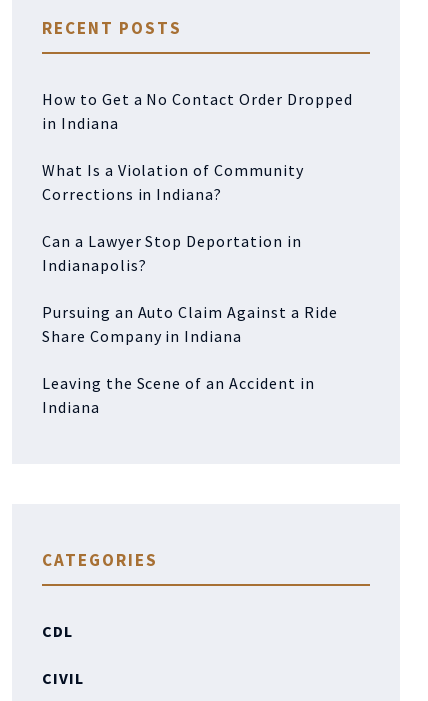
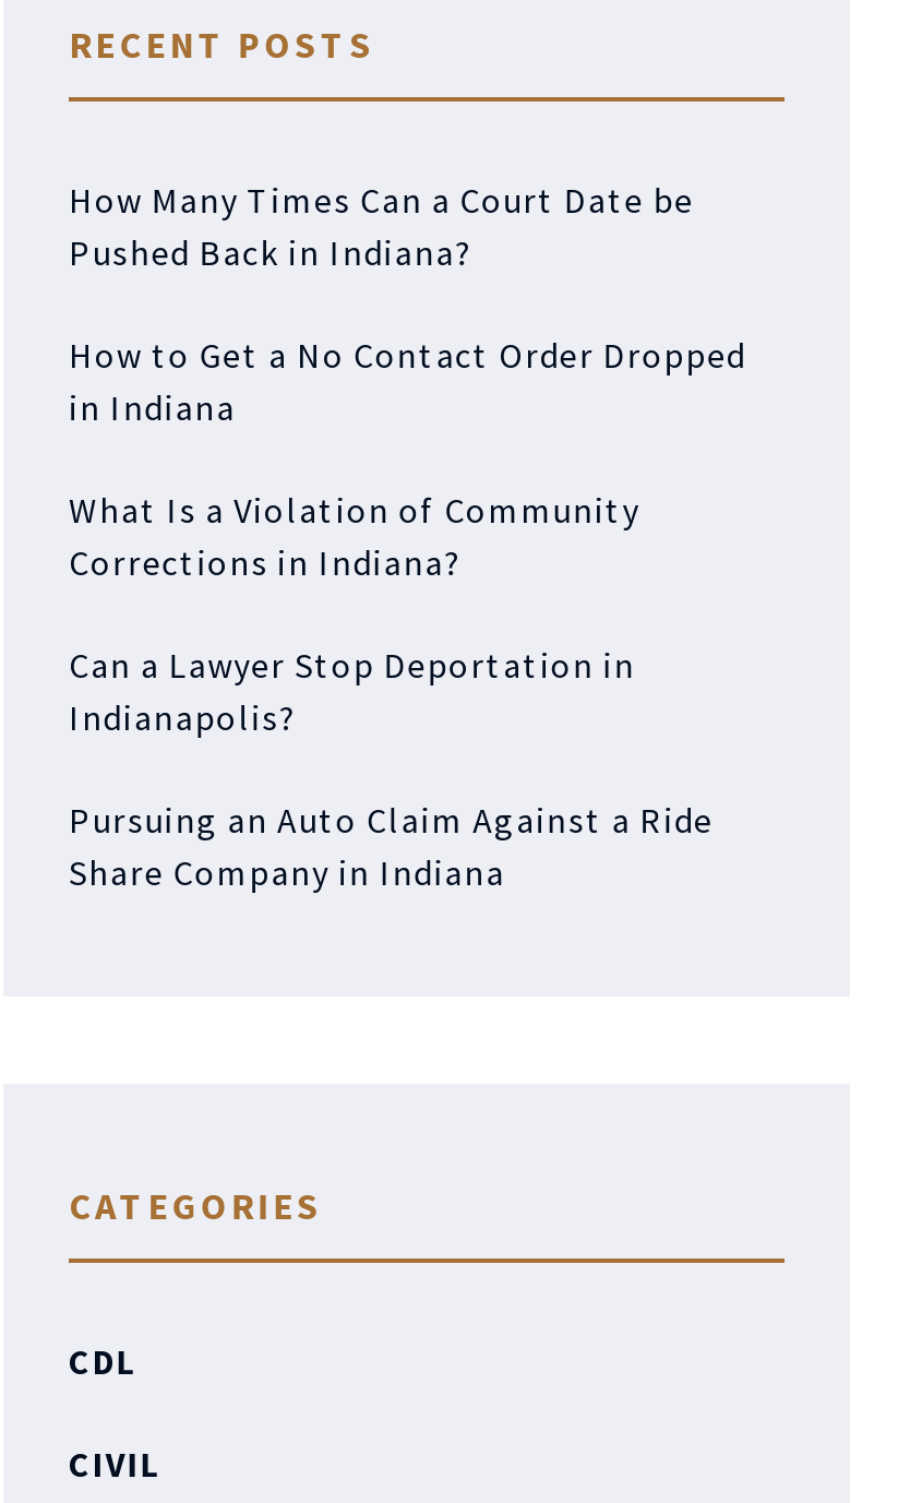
none -> [69,178,694,274] How Many Times Can a Court Date be | Pushed Back in Indiana?
moved [42,89,352,346] -> [69,333,746,894]: How to Get a No Contact Order Dropped | in Indiana | What Is a Violation of Community | Corrections in Indiana? | Can a Lawyer Stop Deportation in | Indianapolis? | Pursuing an Auto Claim Against a Ride | Share Company in Indiana
[42,373,315,417] Leaving the Scene of an Accident in | Indiana -> none

